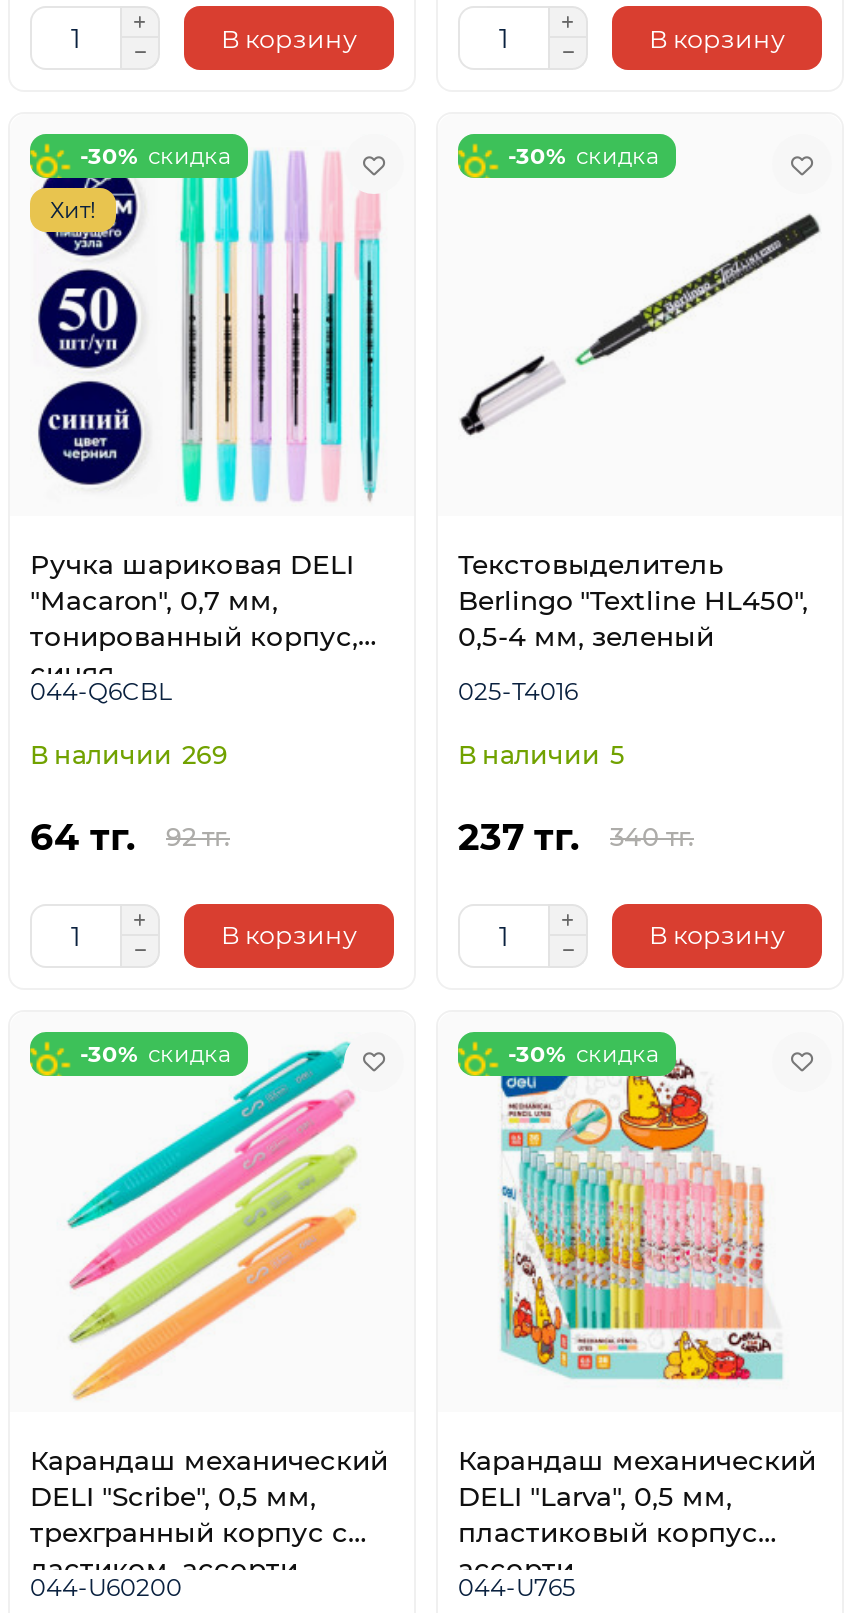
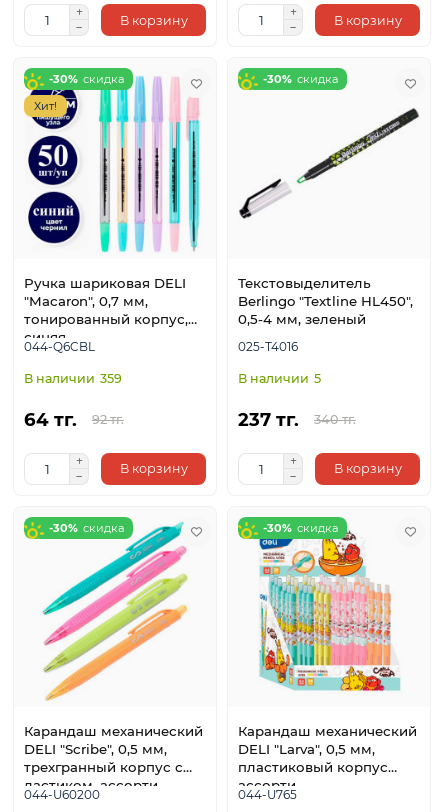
[182,739,228,769] 269 -> [100,371,122,386] 359

